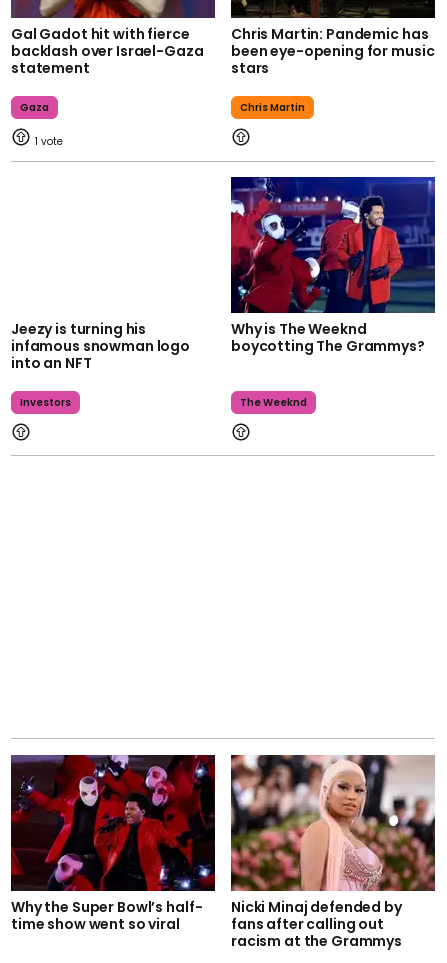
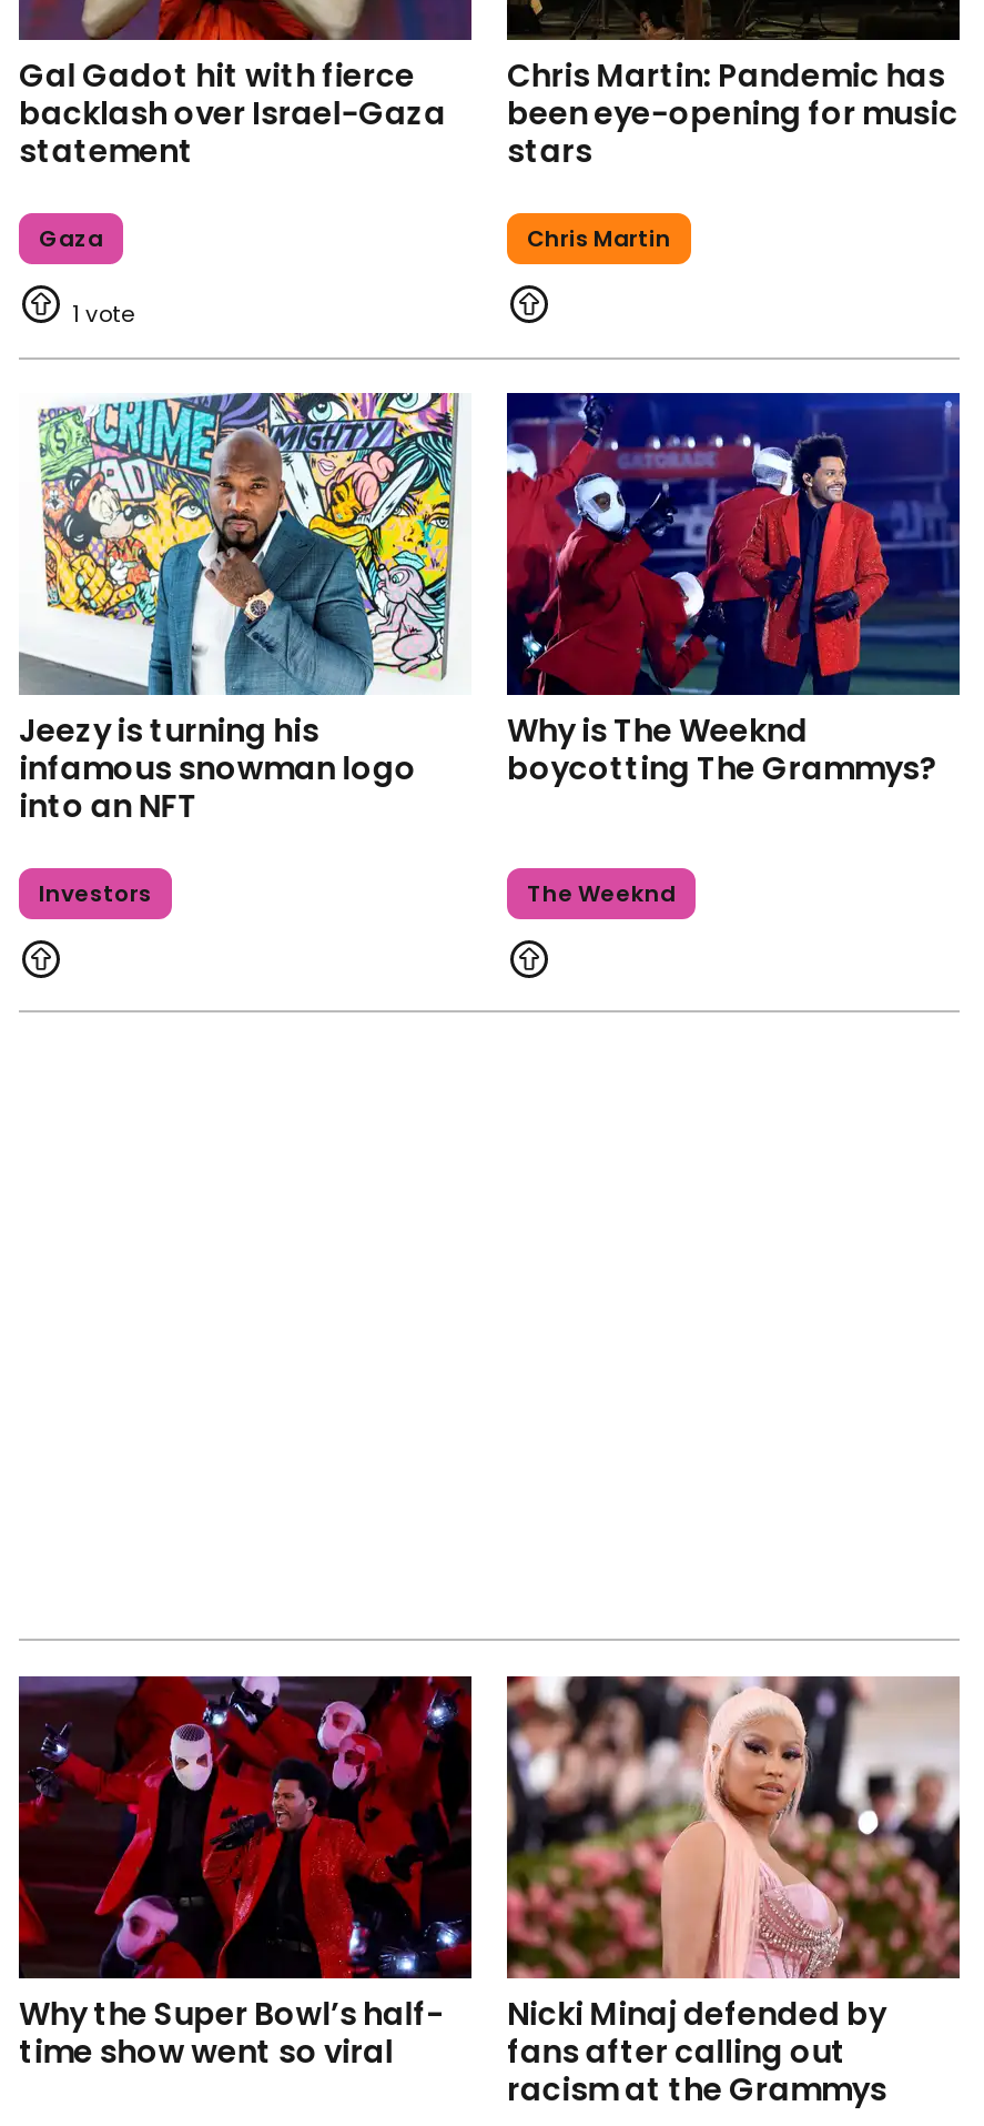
none -> [17,391,460,697] [image]

